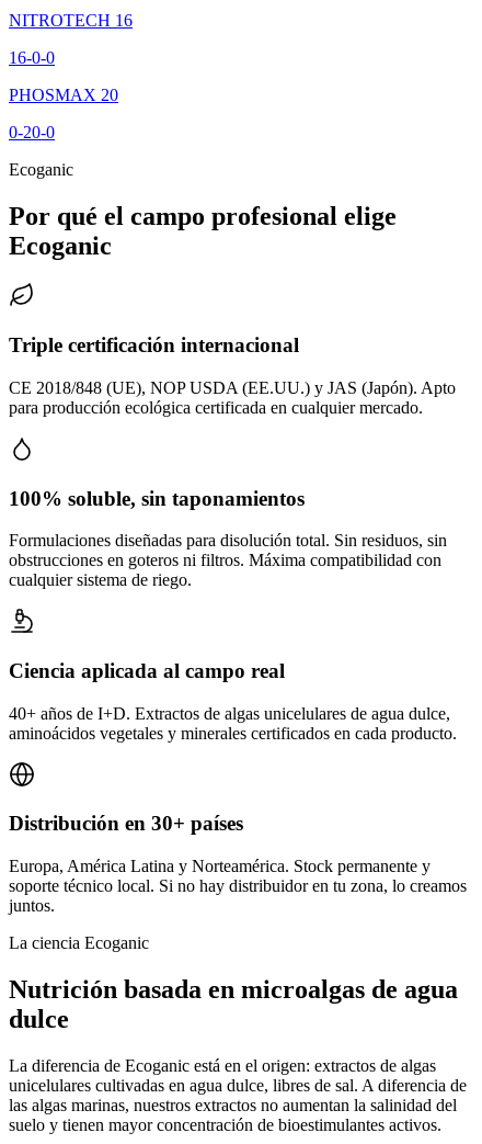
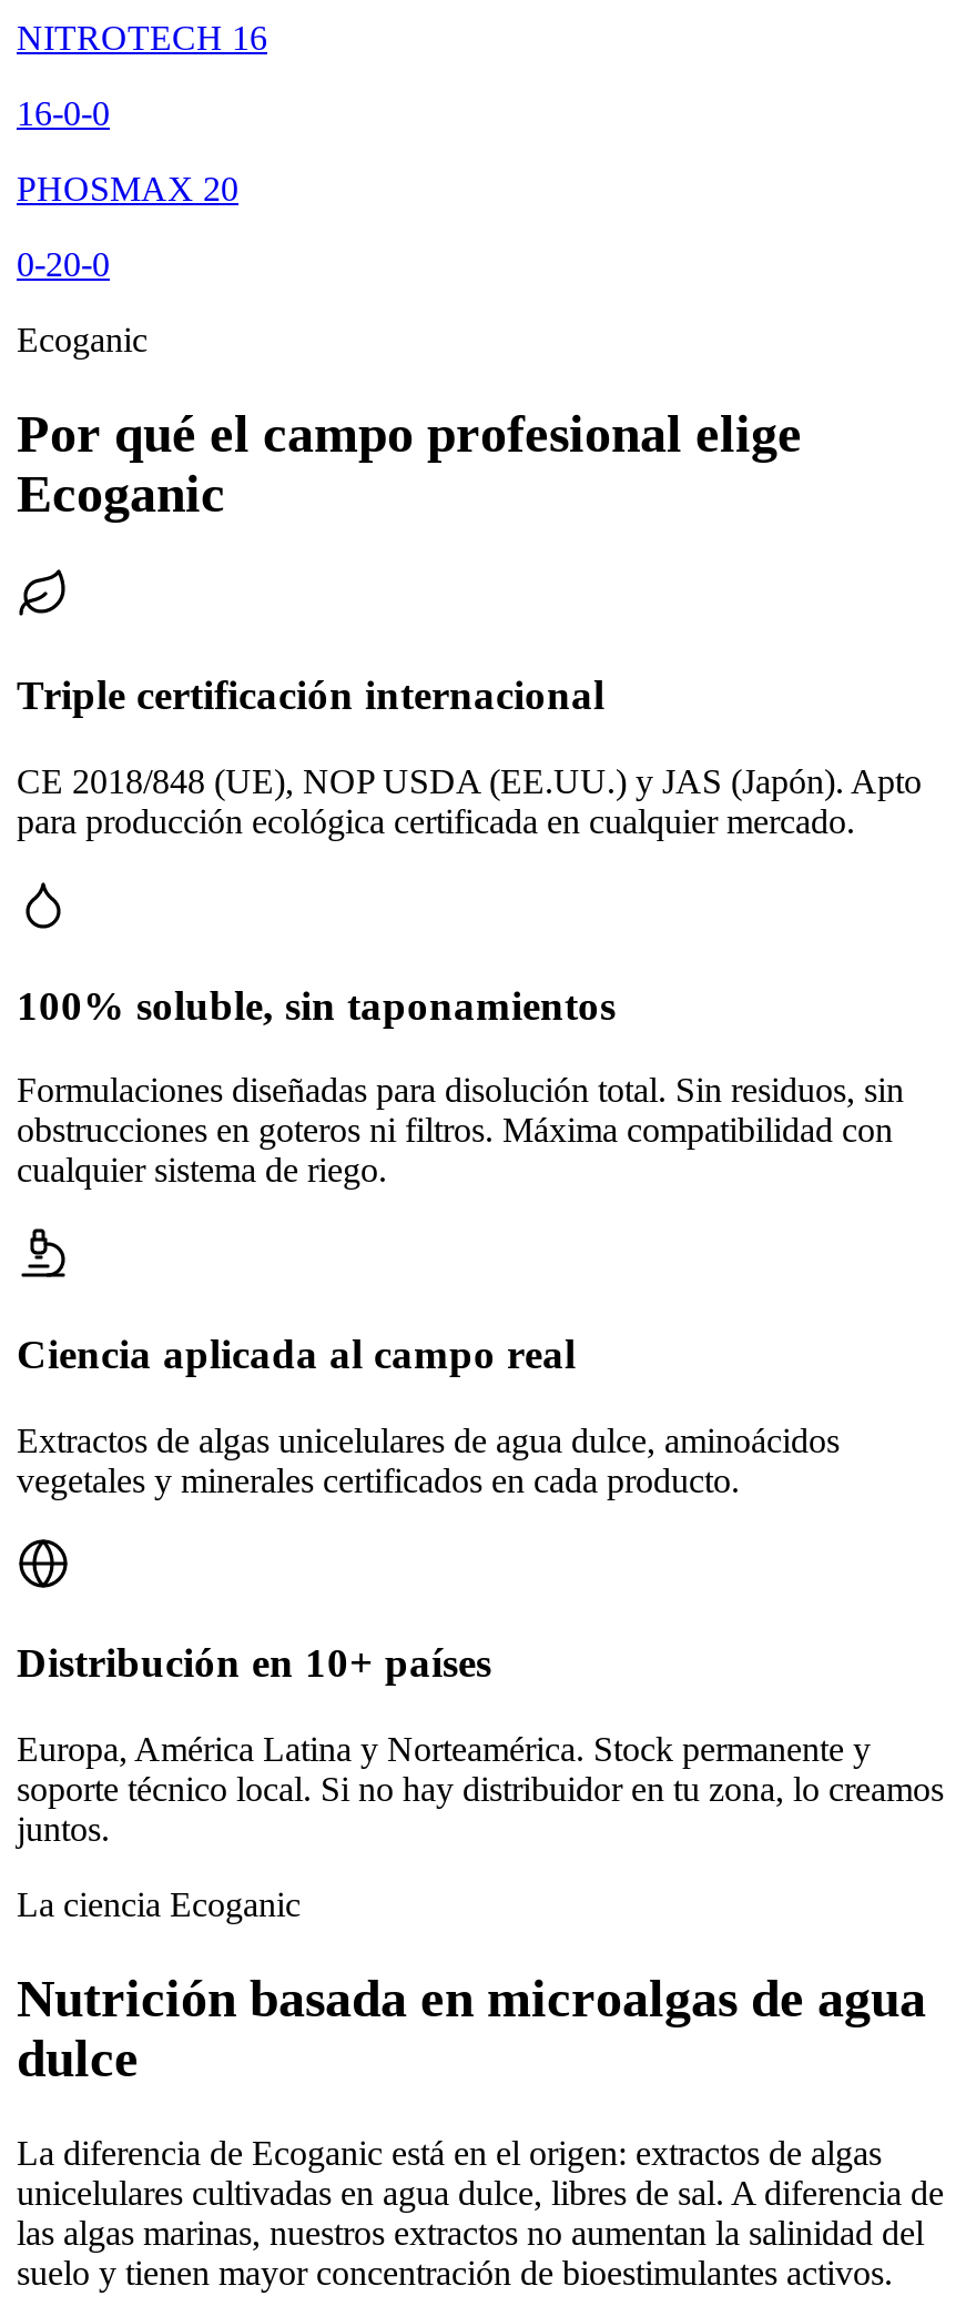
[9,704,457,742] 40+ años de I+D. Extractos de algas unicelulares de agua dulce, | aminoácidos vegetales y minerales certificados en cada producto. -> [17,1421,840,1499] Extractos de algas unicelulares de agua dulce, aminoácidos | vegetales y minerales certificados en cada producto.
[9,812,243,835] Distribución en 30+ países -> [17,1640,491,1687] Distribución en 10+ países

